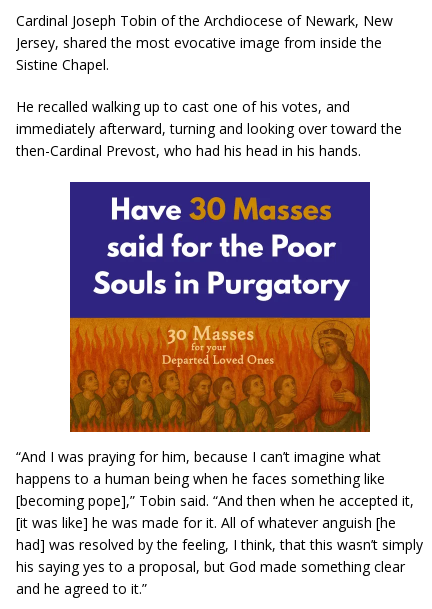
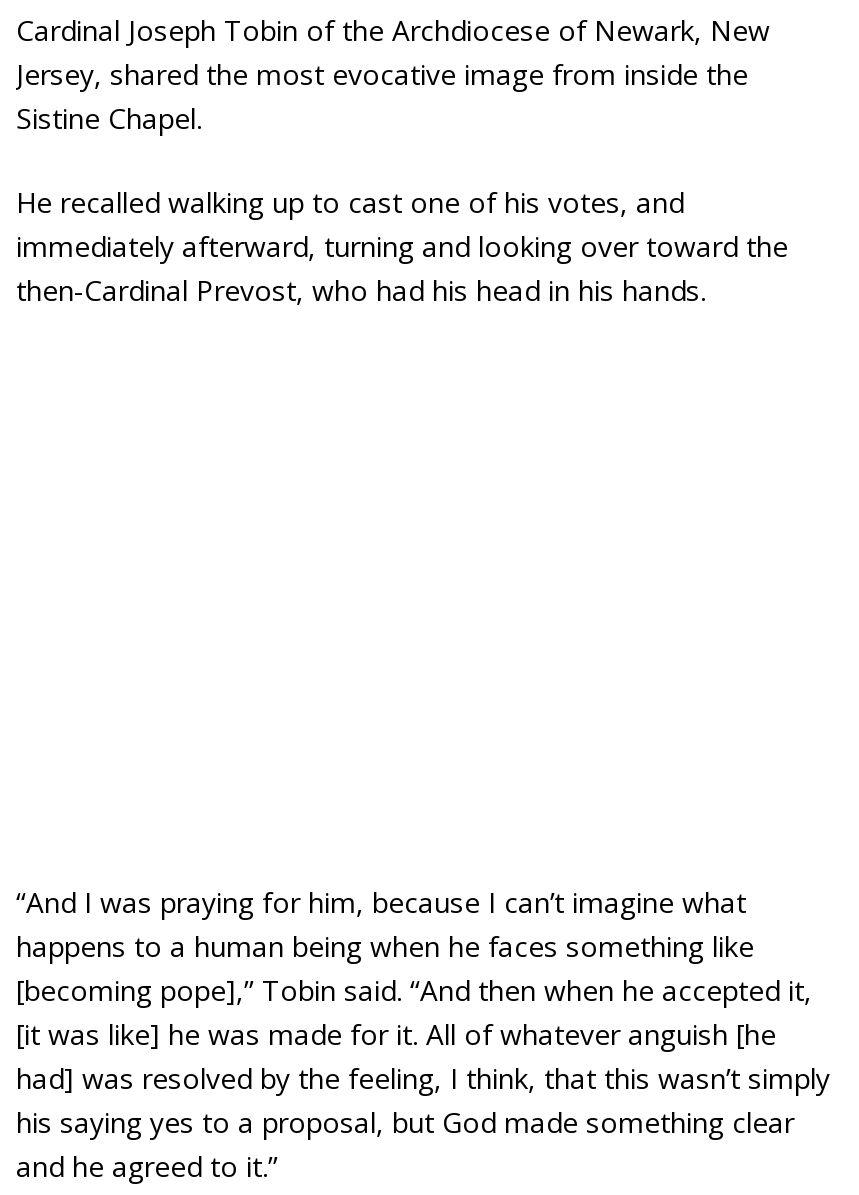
[69,181,371,433] [image] -> none

